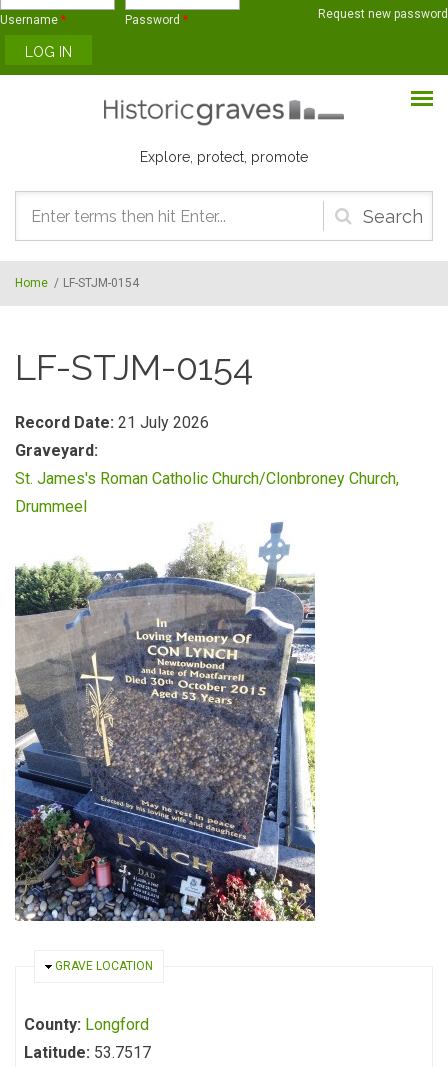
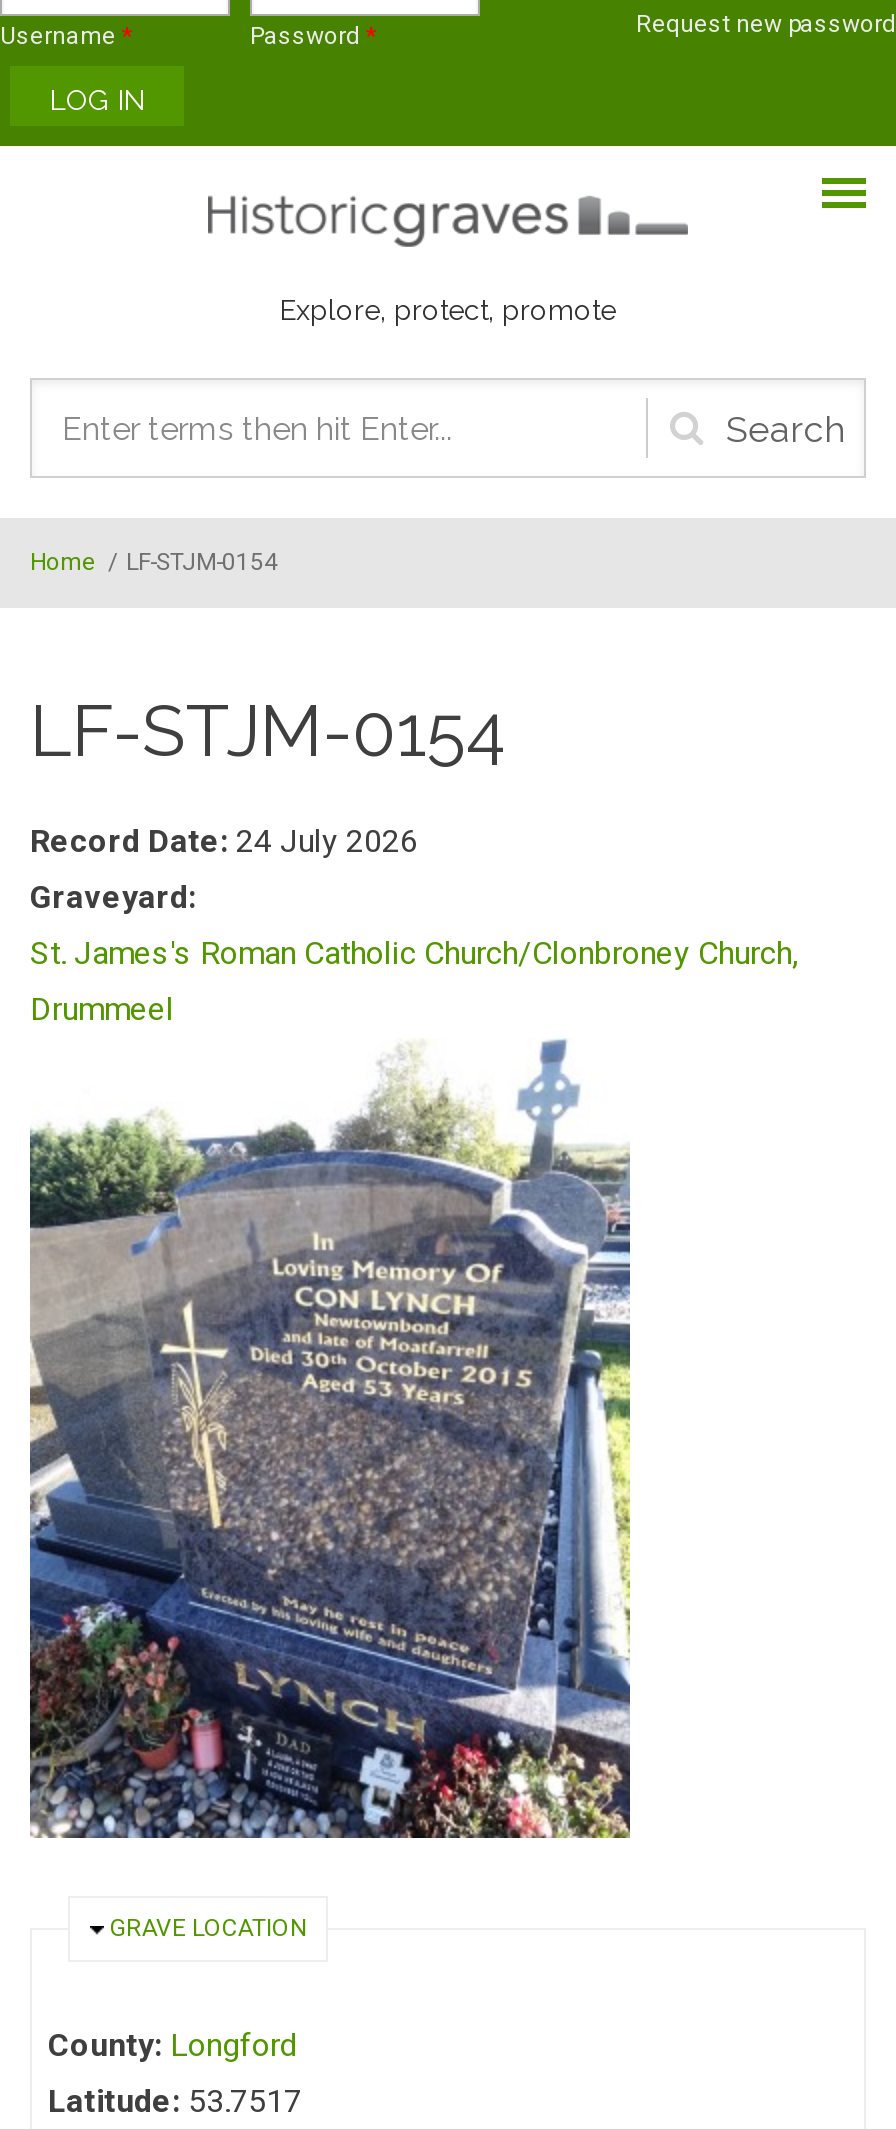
[15,413,209,432] Record Date: 21 July 2026 -> [30,822,418,860] Record Date: 24 July 2026

